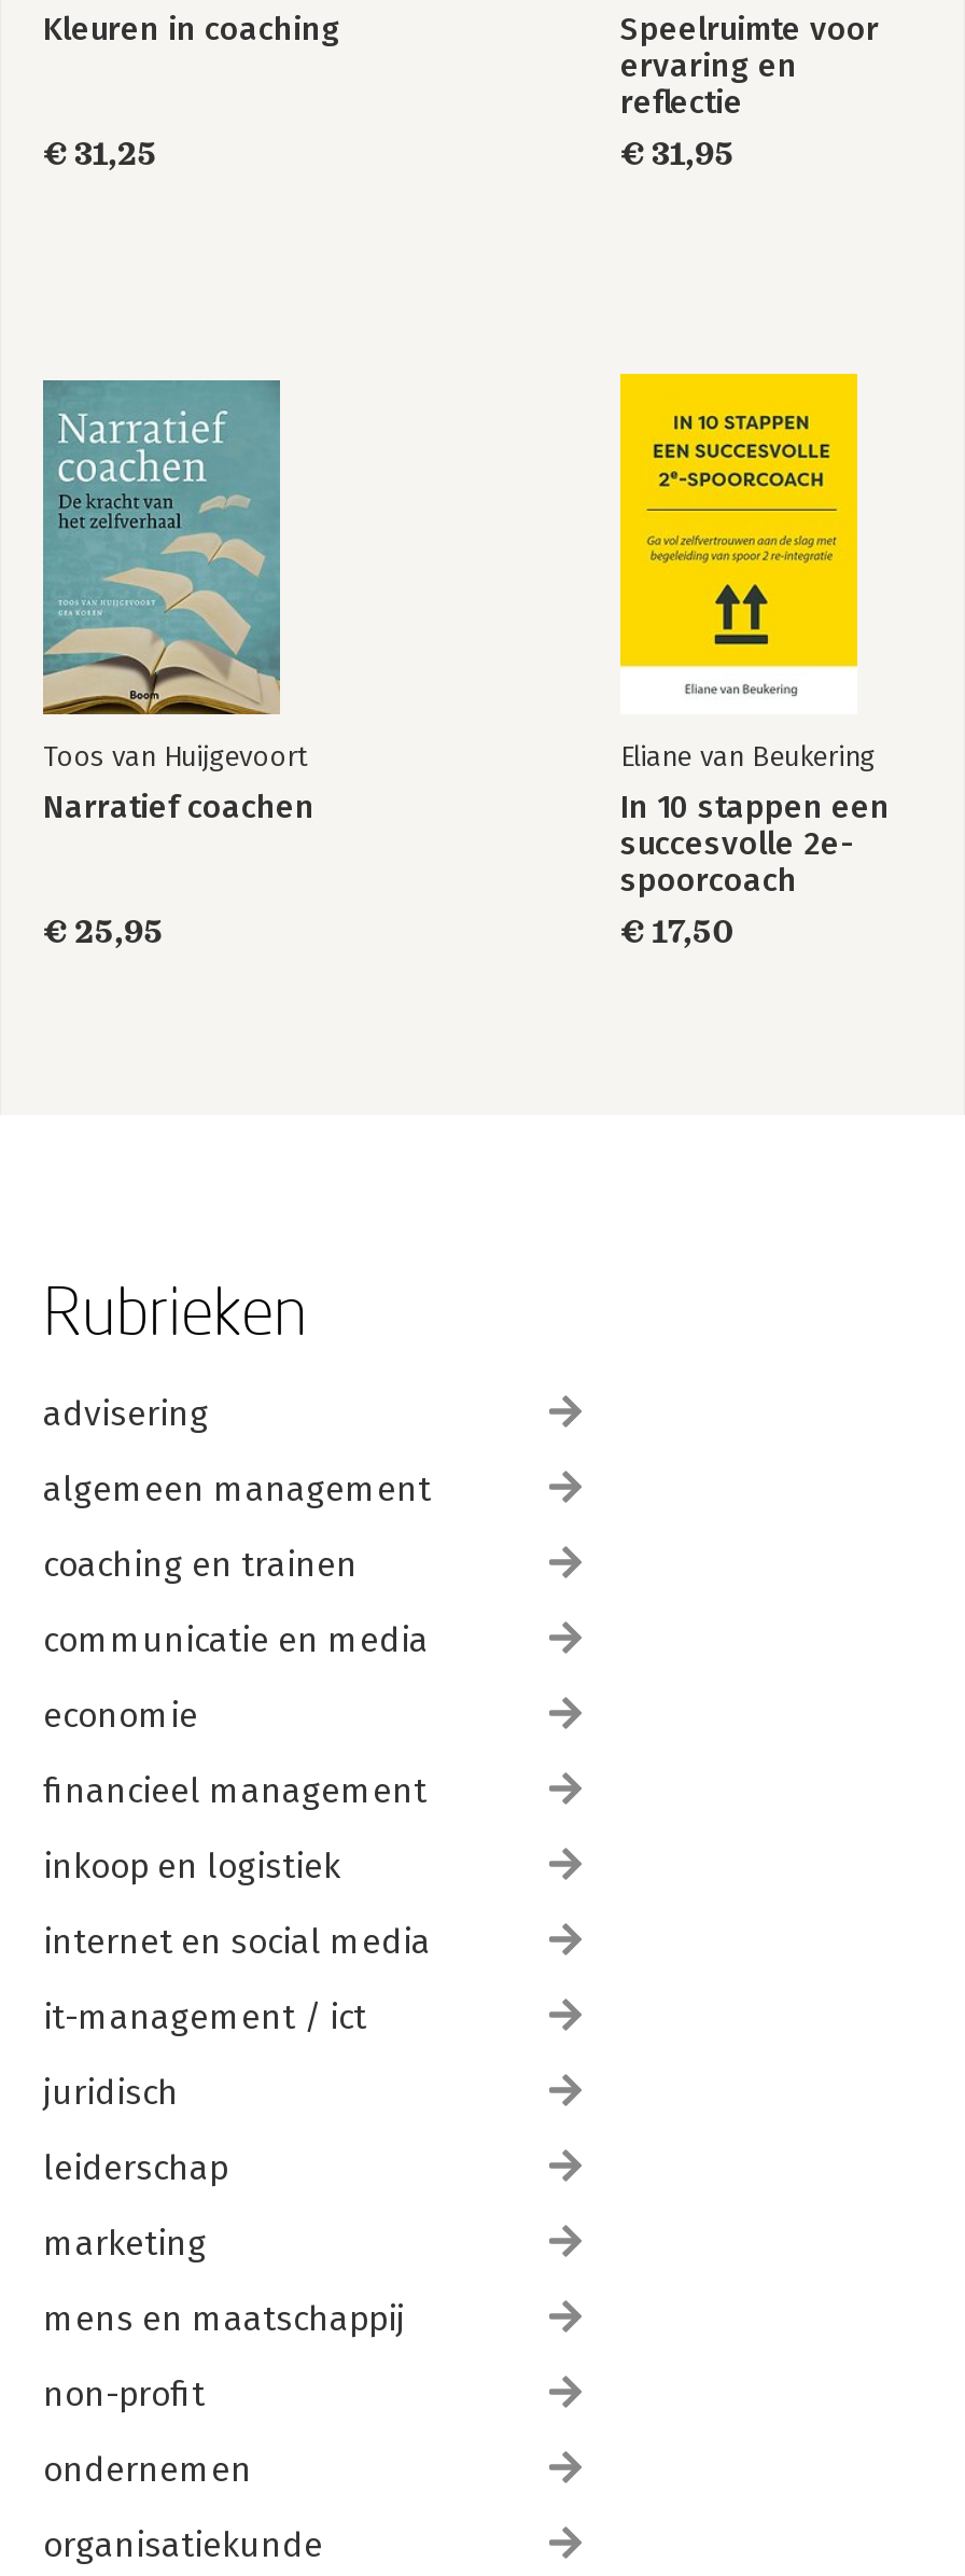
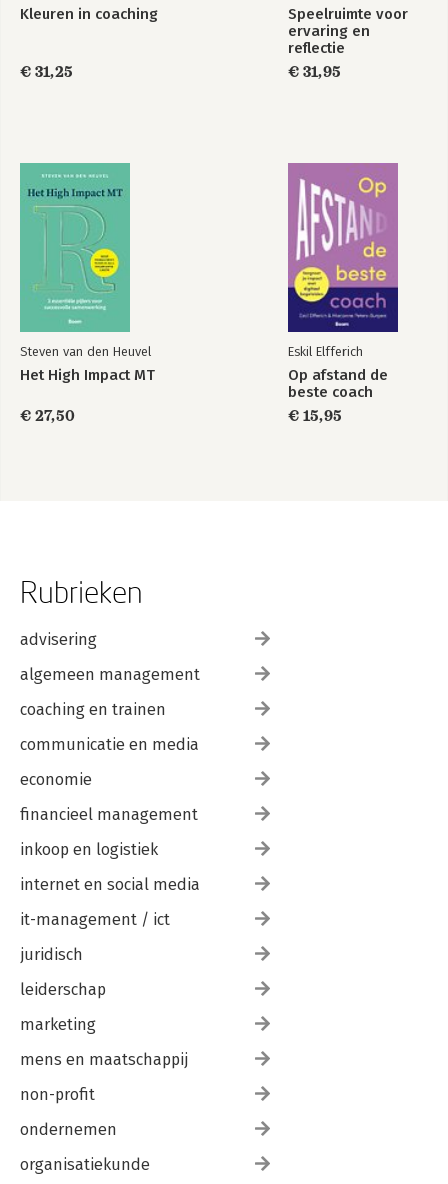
[41,378,314,826] [image] | Toos van Huijgevoort | Narratief coachen -> [19,162,155,384] [image] | Steven van den Heuvel | Het High Impact MT
[618,372,890,951] [image] | Eliane van Beukering | In 10 stappen een | succesvolle 2e- | spoorcoach | € 17,50 -> [287,162,399,425] [image] | Eskil Elfferich | Op afstand de | beste coach | € 15,95
[43,913,164,951] € 25,95 -> [20,407,75,425] € 27,50

